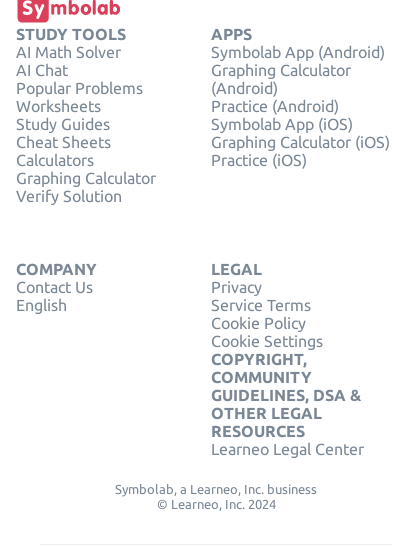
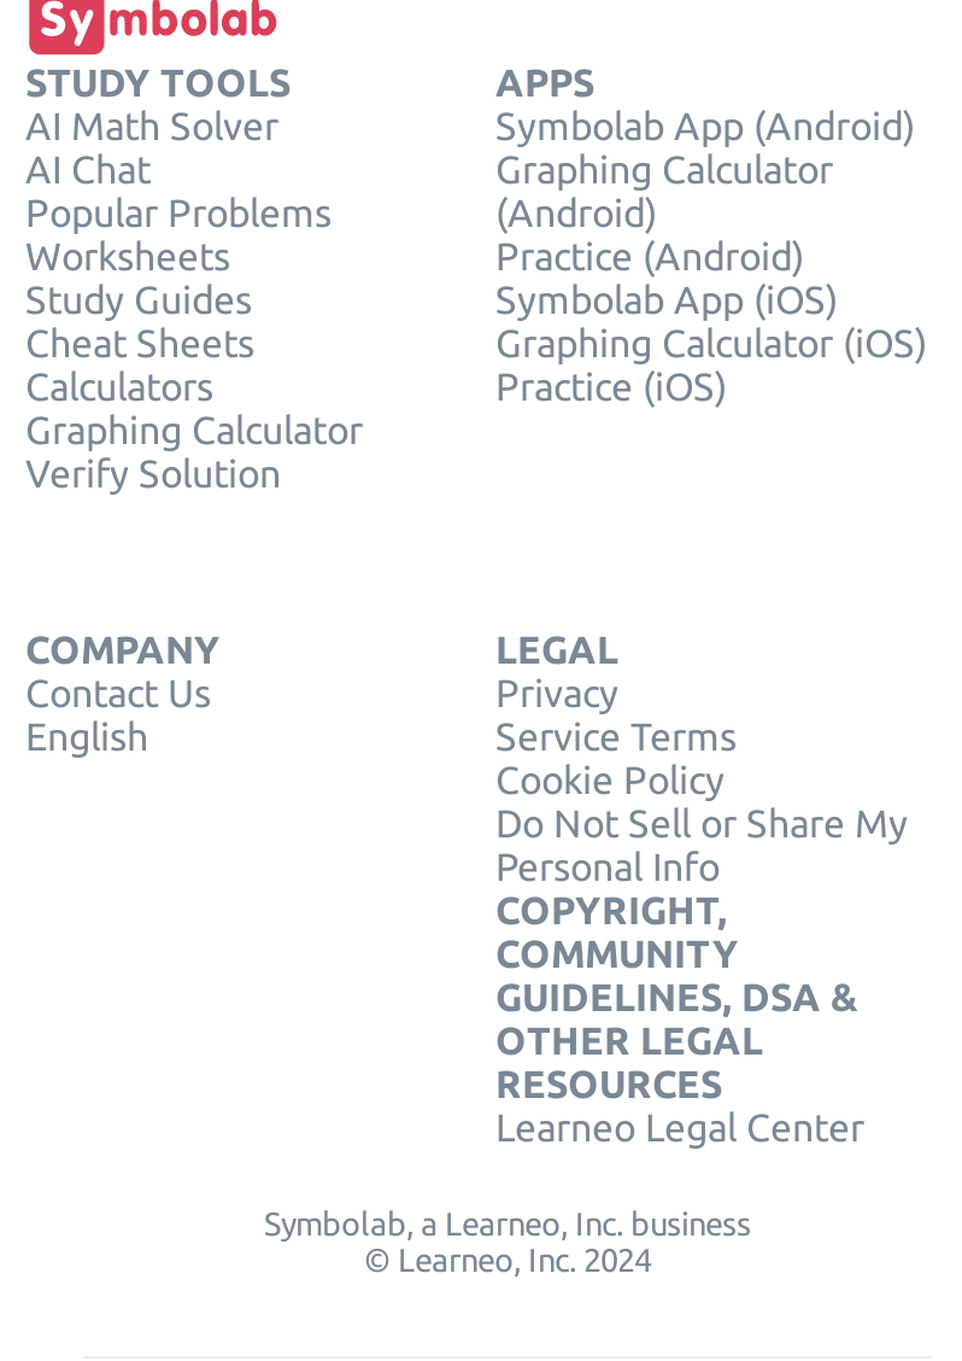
[211,332,323,350] Cookie Settings -> [495,802,908,889] Do Not Sell or Share My | Personal Info

